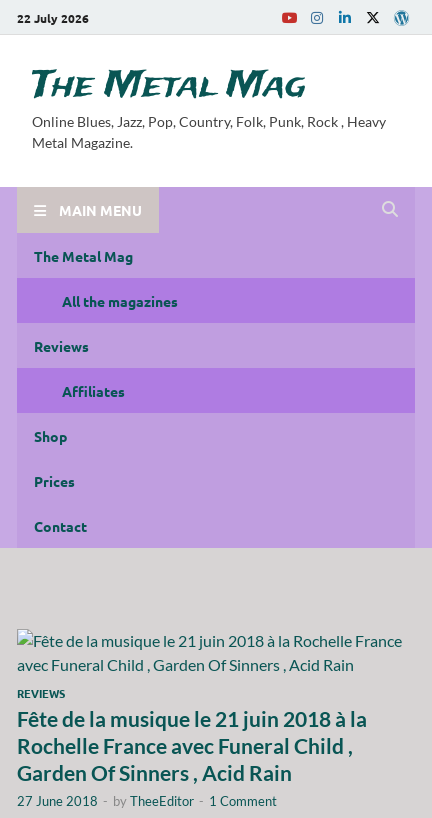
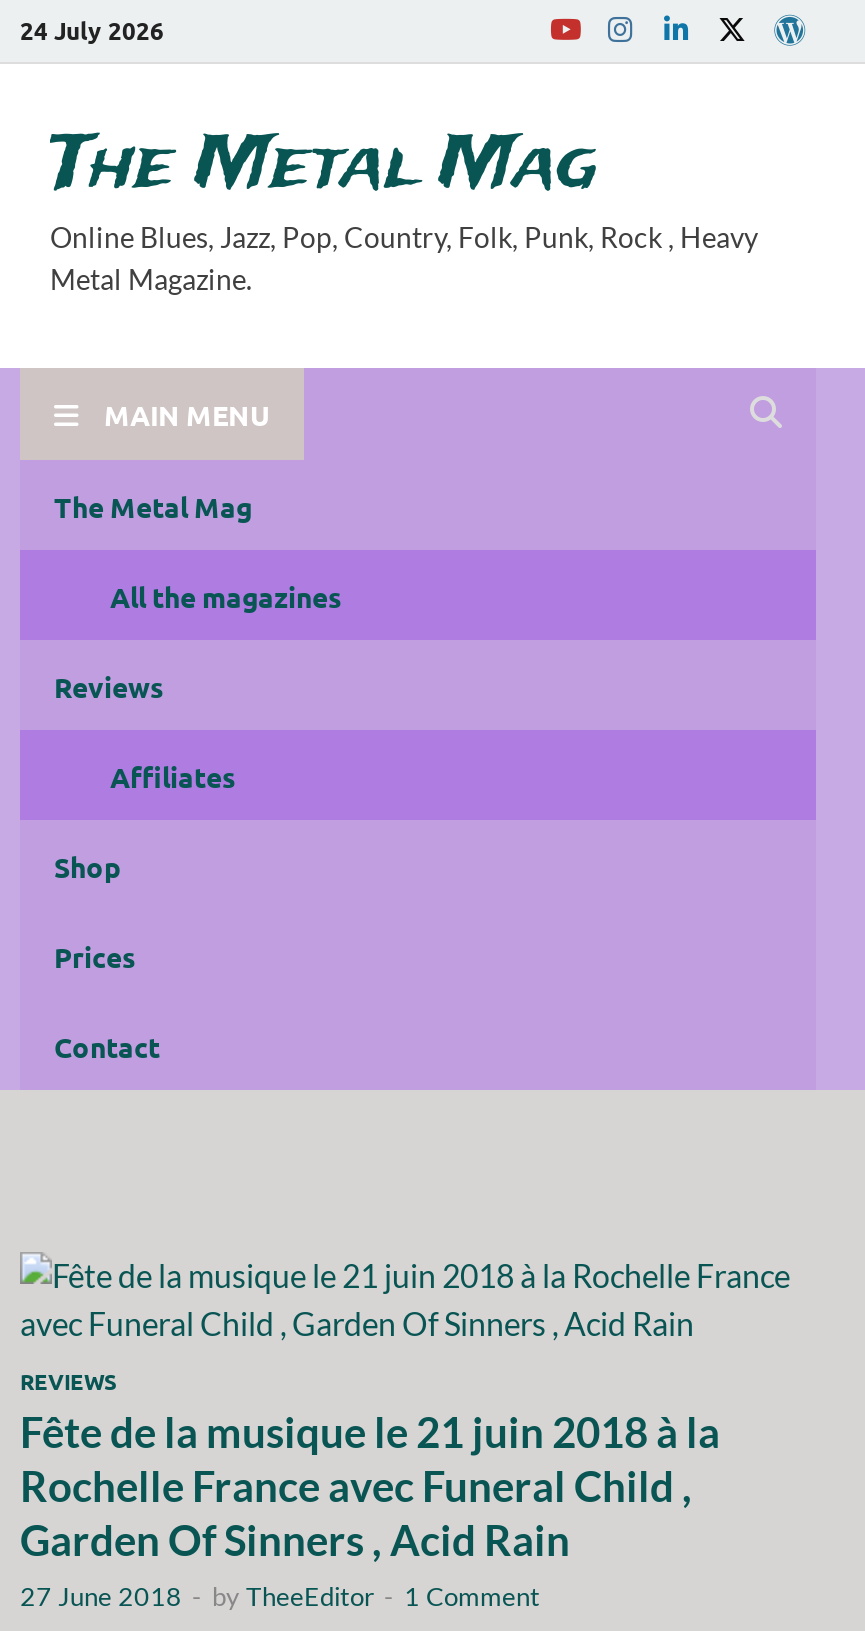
[17,9,89,25] 22 July 2026 -> [20,13,164,45] 24 July 2026

